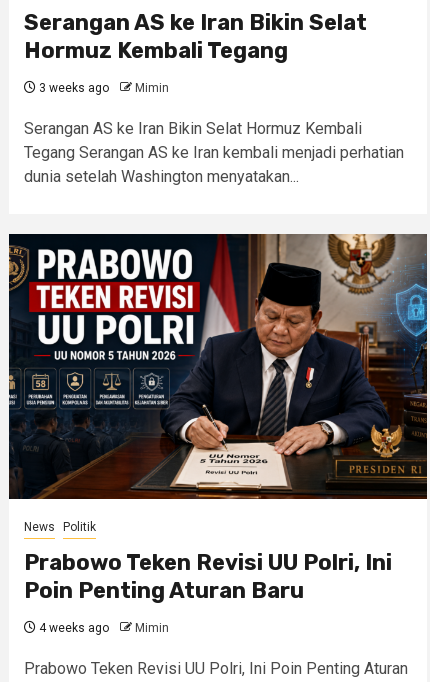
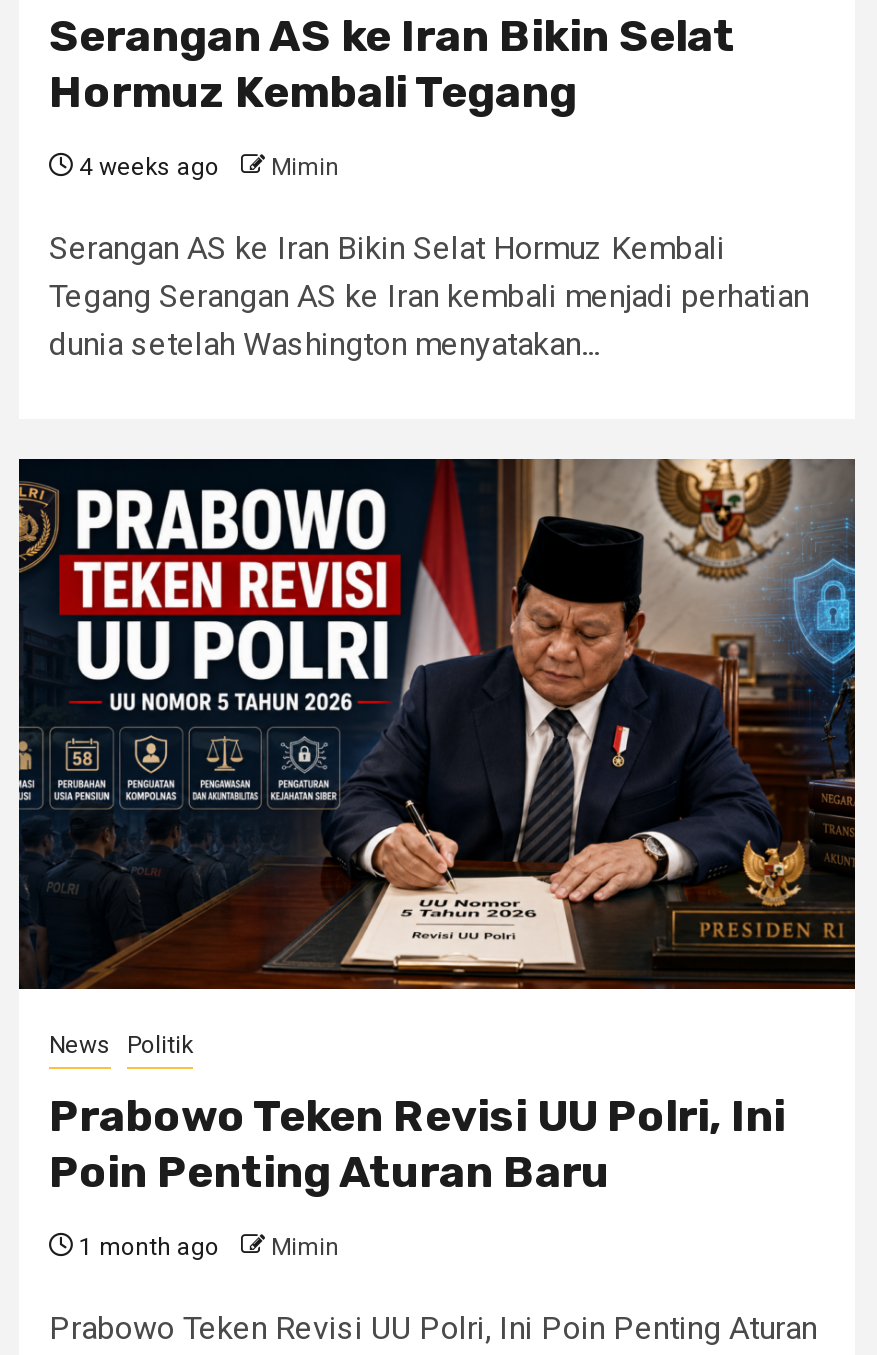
[36,81,169,95] 3 weeks ago Mimin -> [73,153,339,181] 4 weeks ago Mimin
[36,621,169,635] 4 weeks ago Mimin -> [73,1233,339,1261] 1 month ago Mimin

